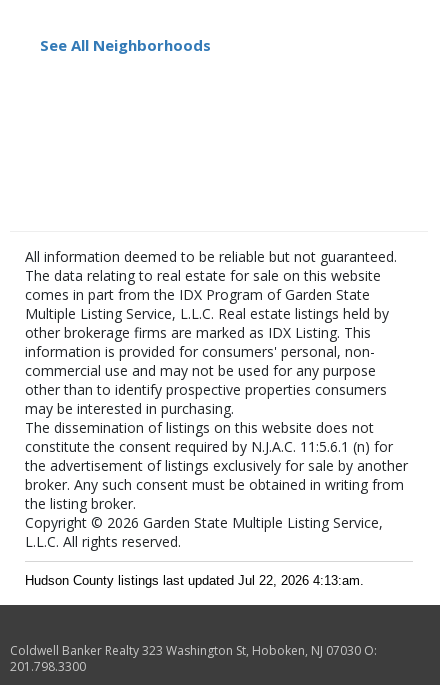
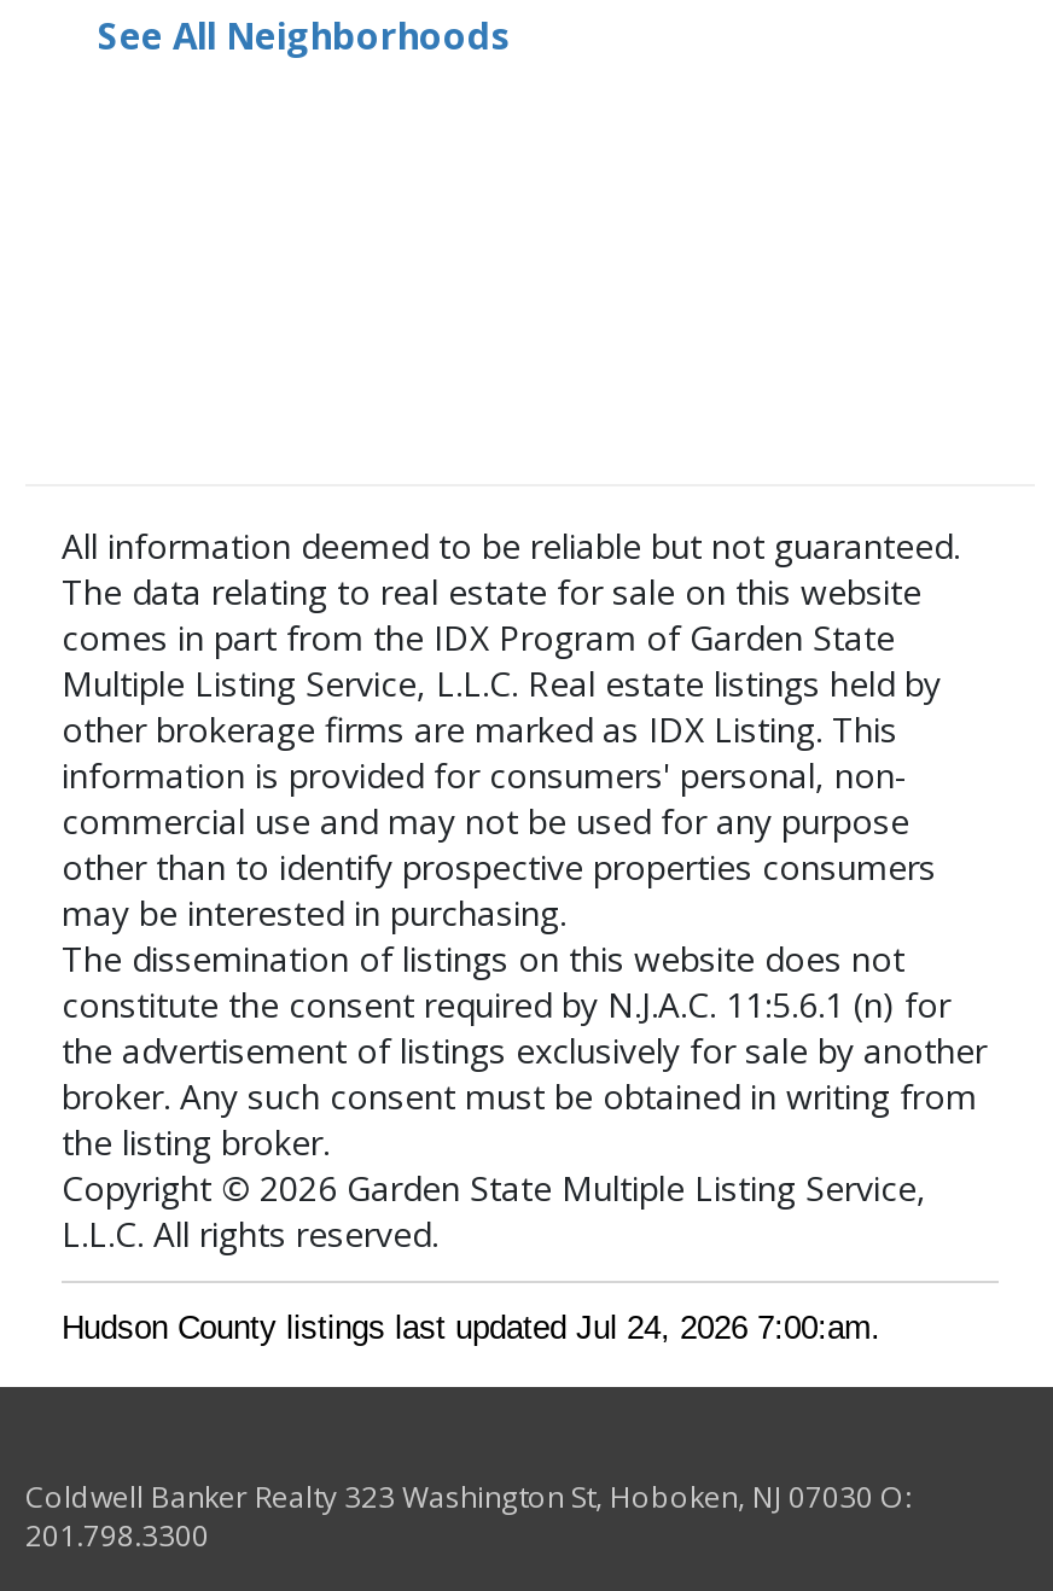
[25,573,364,588] Hudson County listings last updated Jul 22, 2026 4:13:am. -> [62,1310,880,1346] Hudson County listings last updated Jul 24, 2026 7:00:am.

